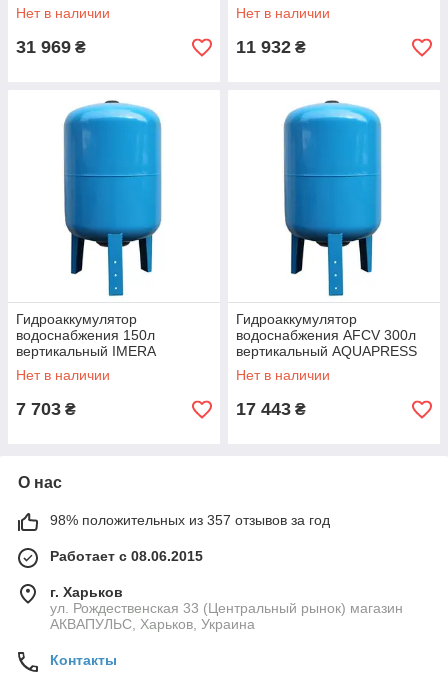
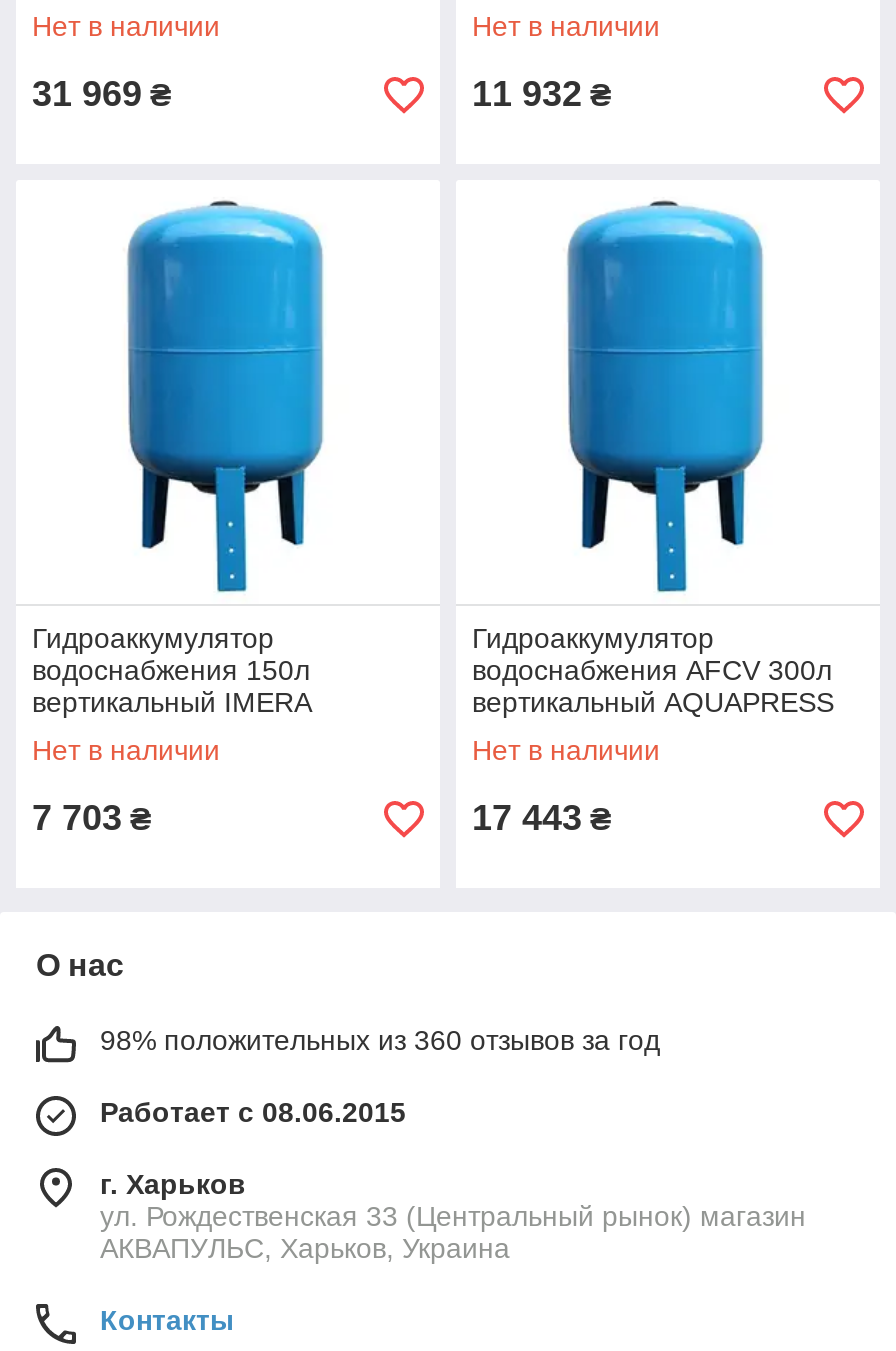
[50,512,330,528] 98% положительных из 357 отзывов за год -> [100,1024,660,1056] 98% положительных из 360 отзывов за год

